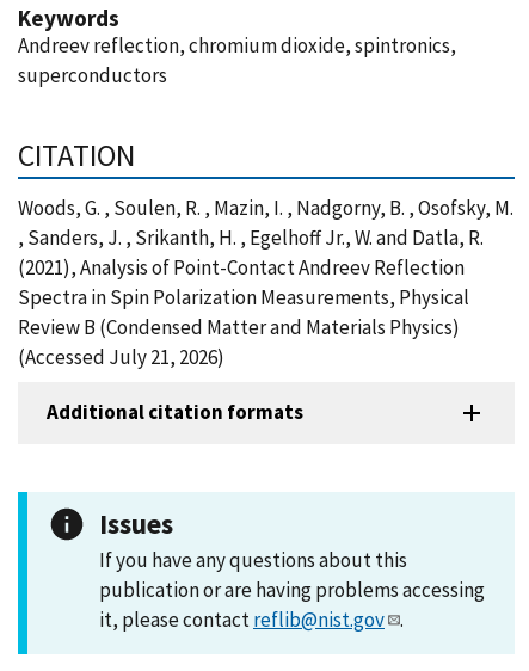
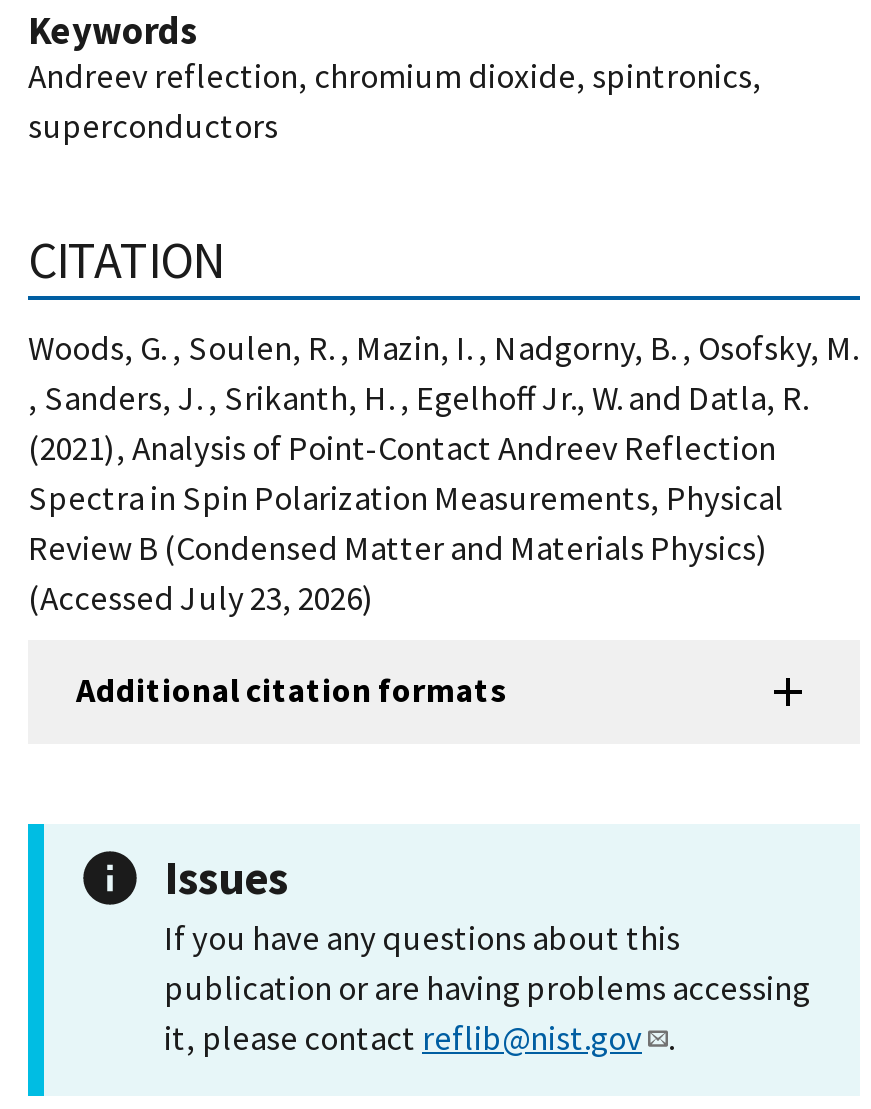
[18,344,224,370] (Accessed July 21, 2026) -> [28,576,374,620] (Accessed July 23, 2026)

